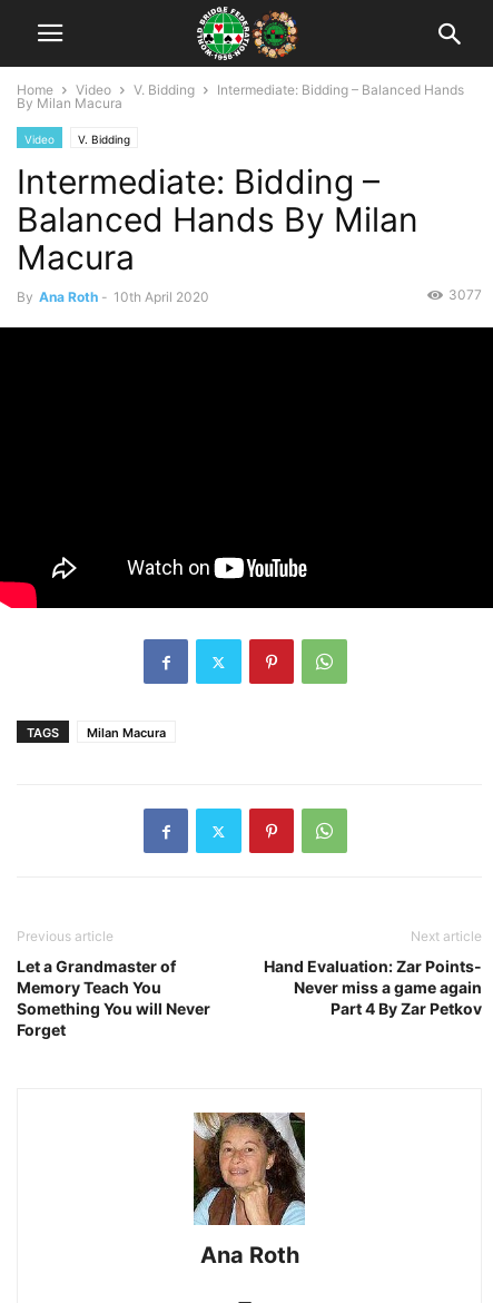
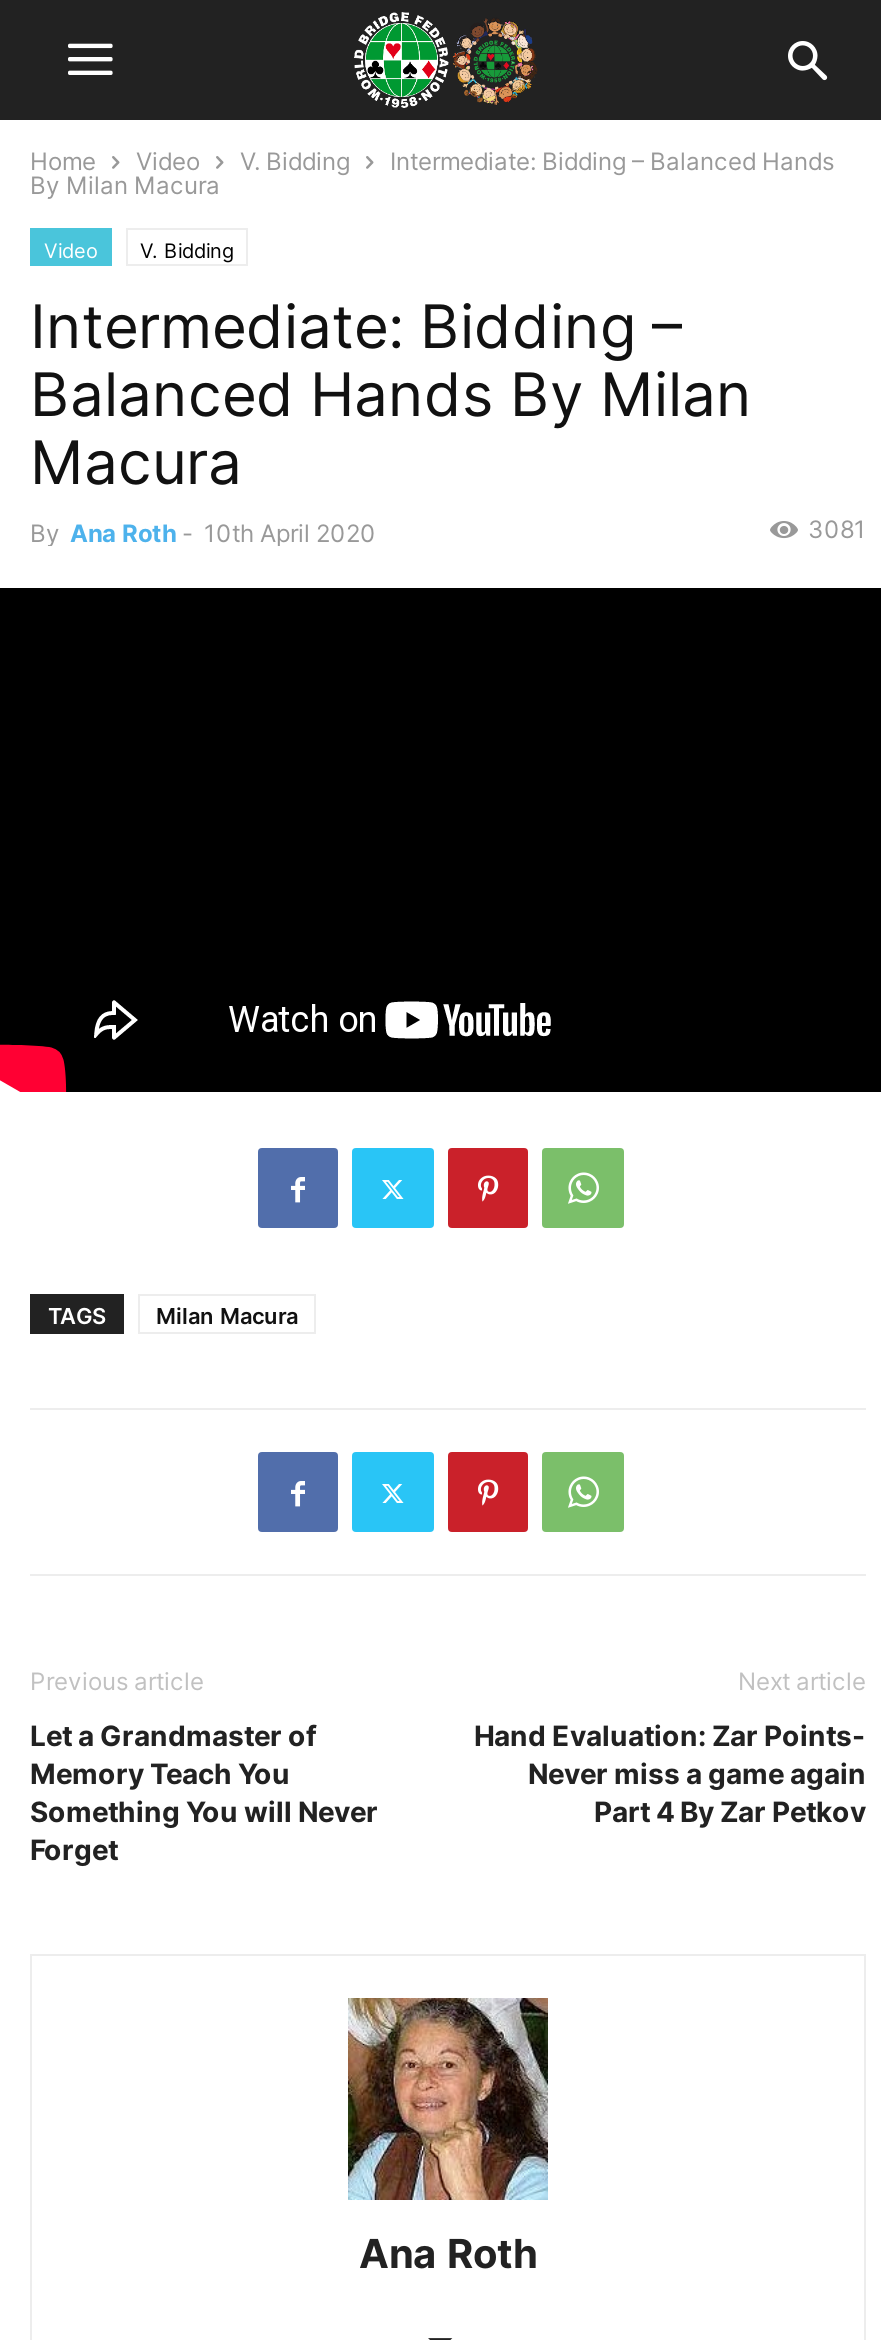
[448,286,482,303] 3077 -> [808,514,866,544] 3081

